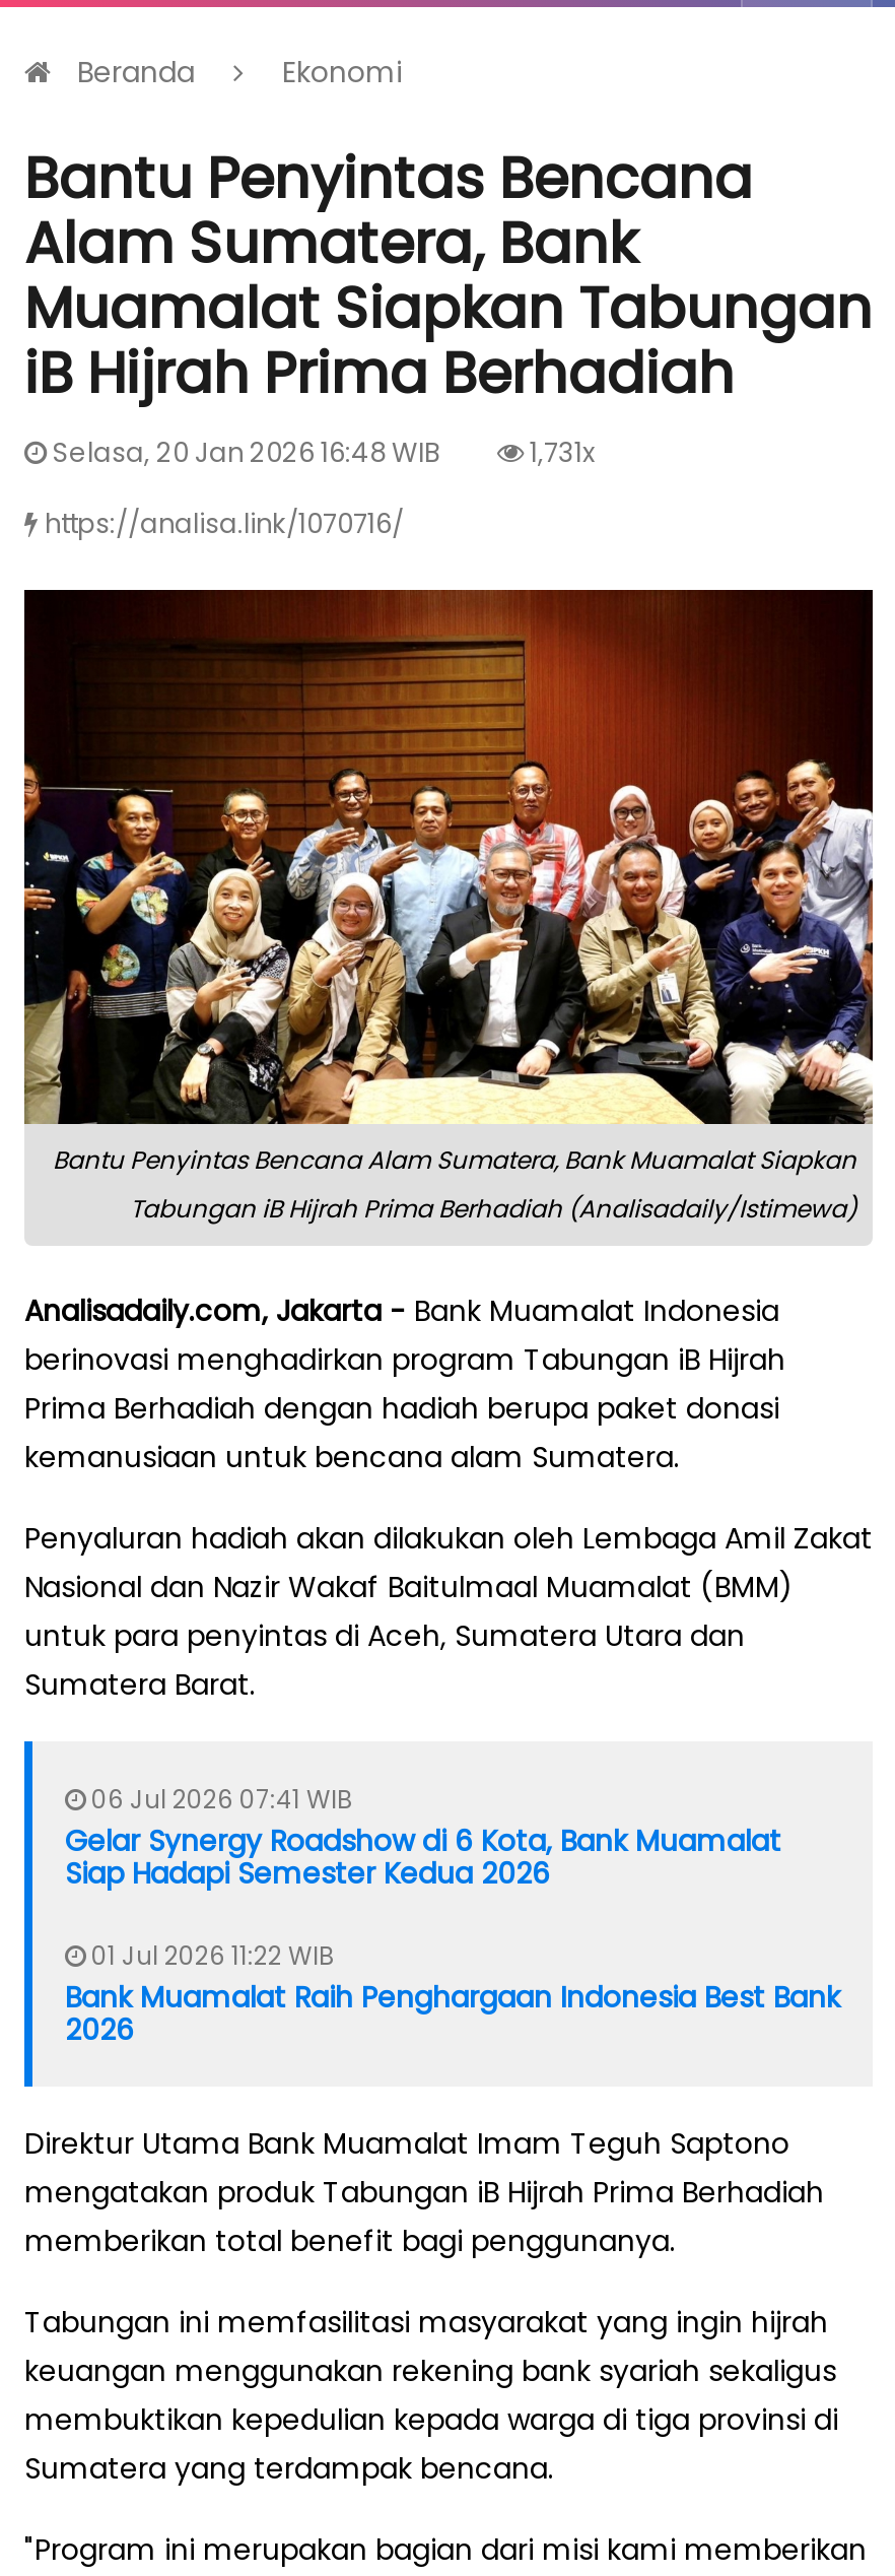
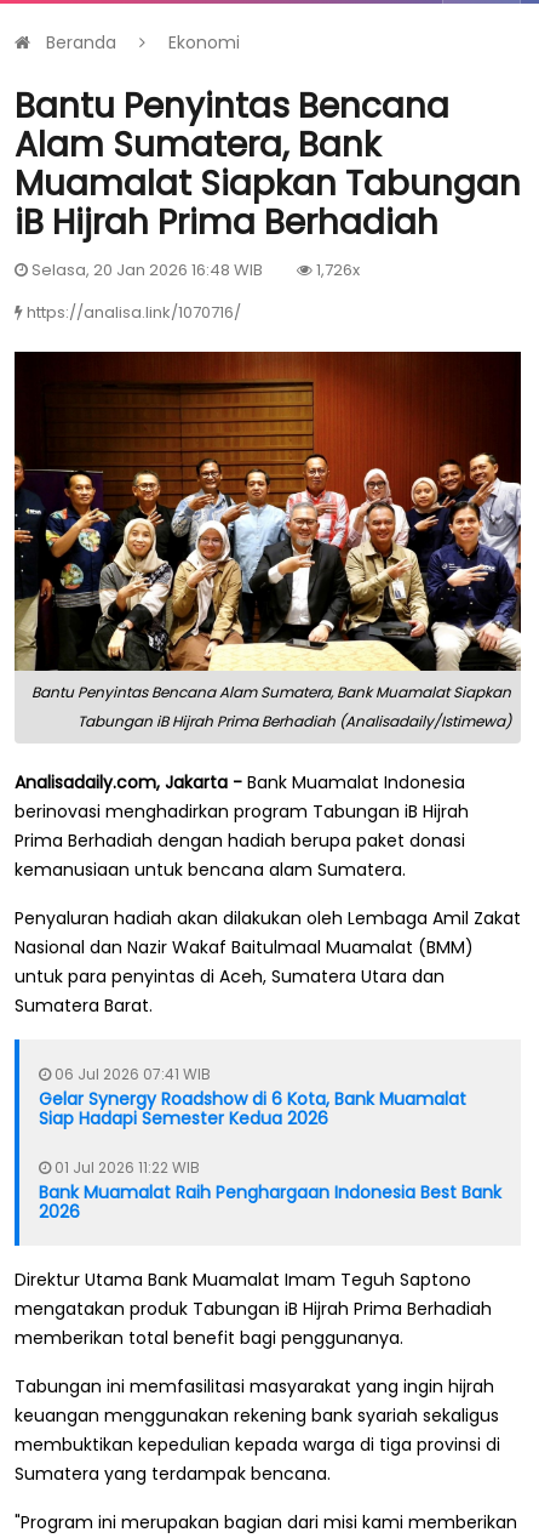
[524,433,595,472] 1,731x -> [312,258,360,281] 1,726x

